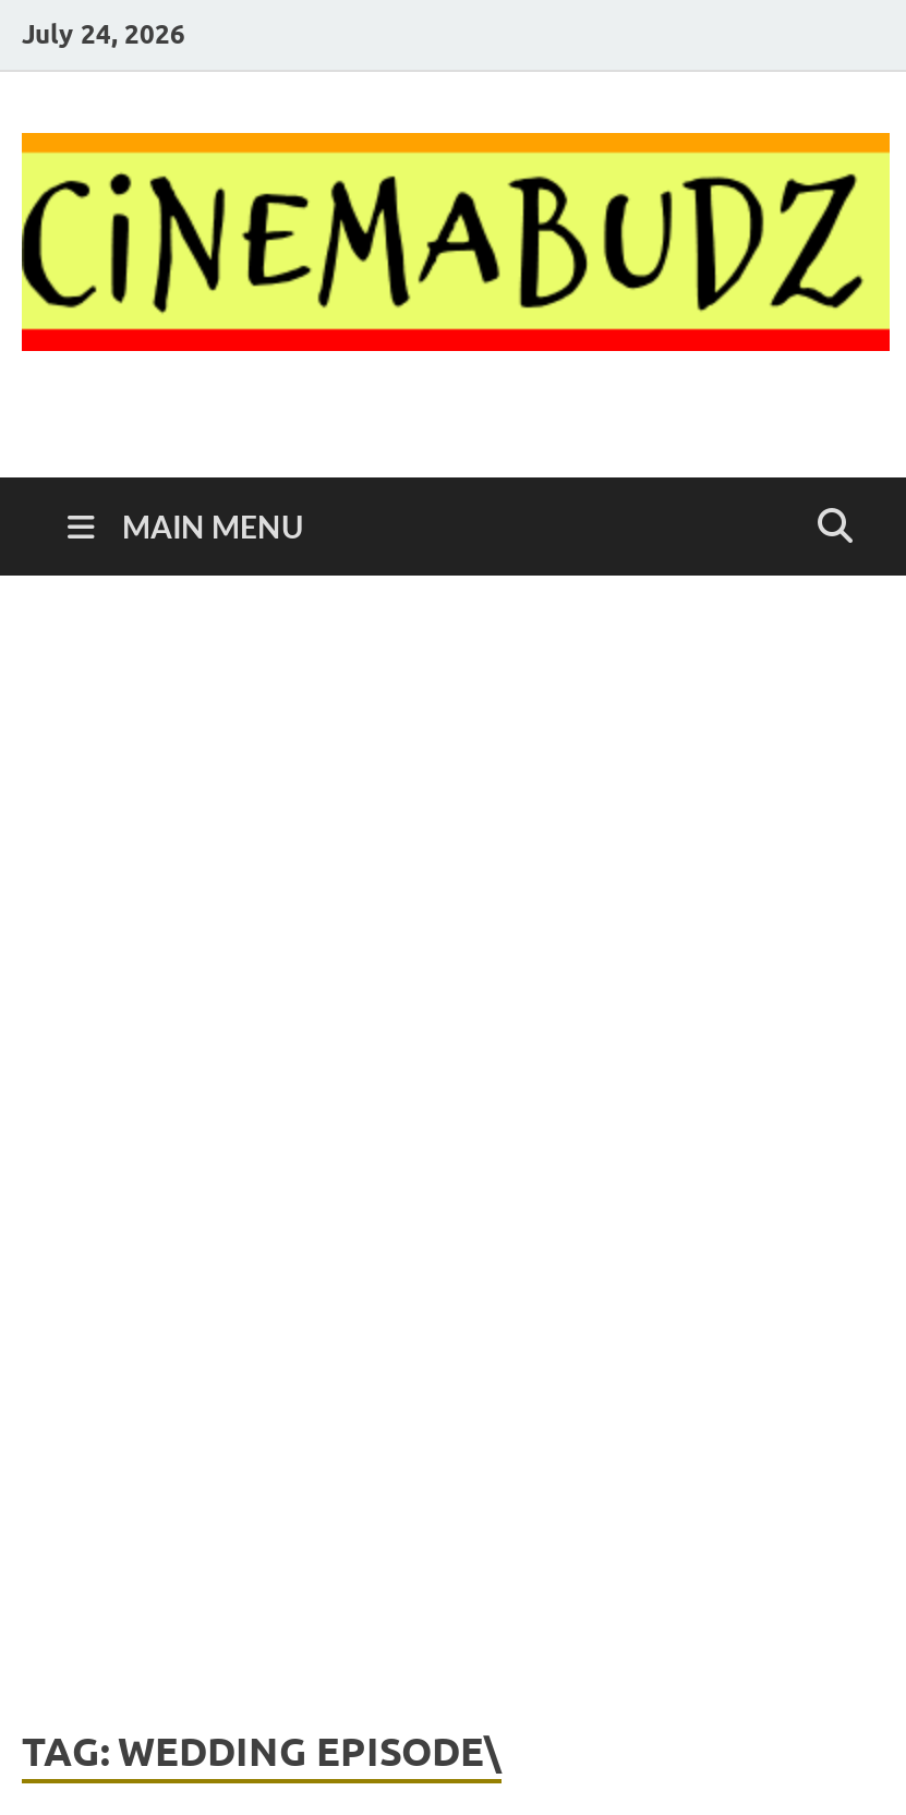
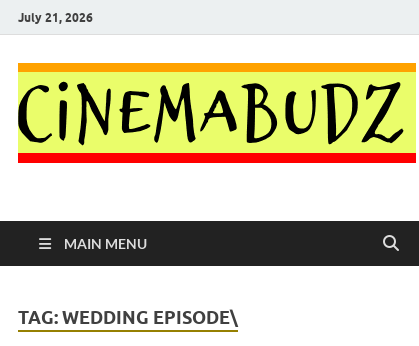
[22,16,185,49] July 24, 2026 -> [18,9,93,24] July 21, 2026

